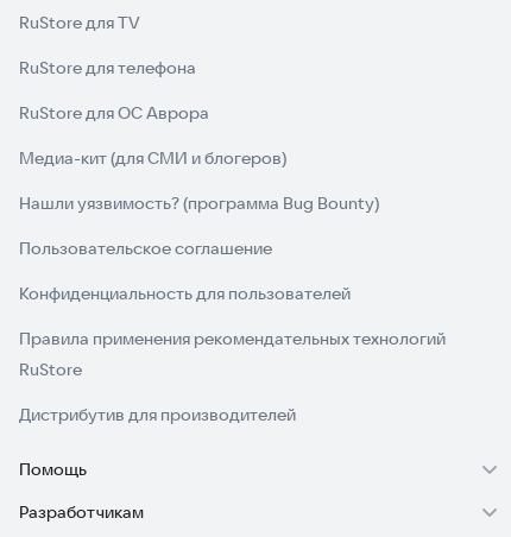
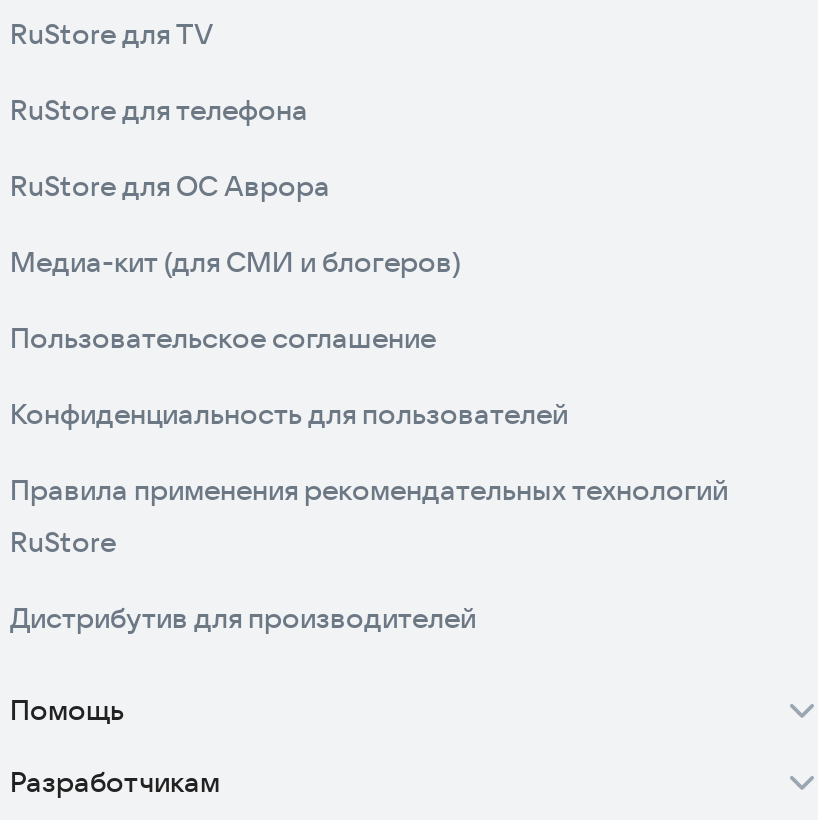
[19,192,379,214] Нашли уязвимость? (программа Bug Bounty) -> none

